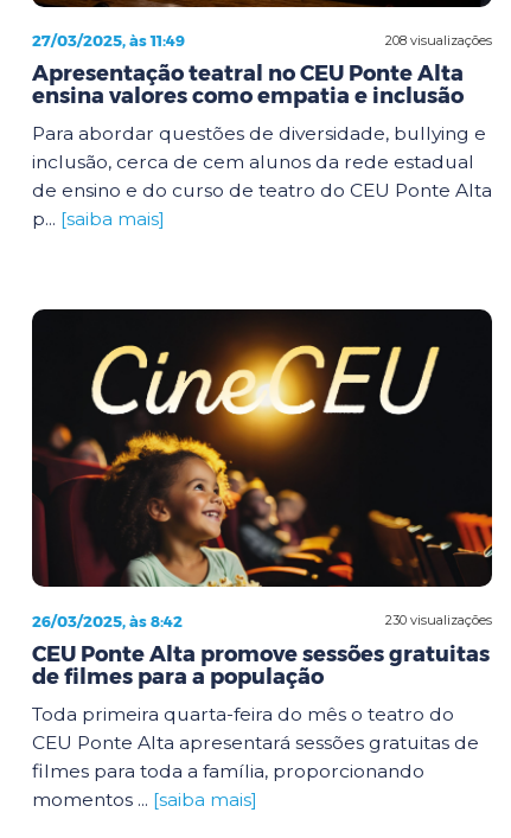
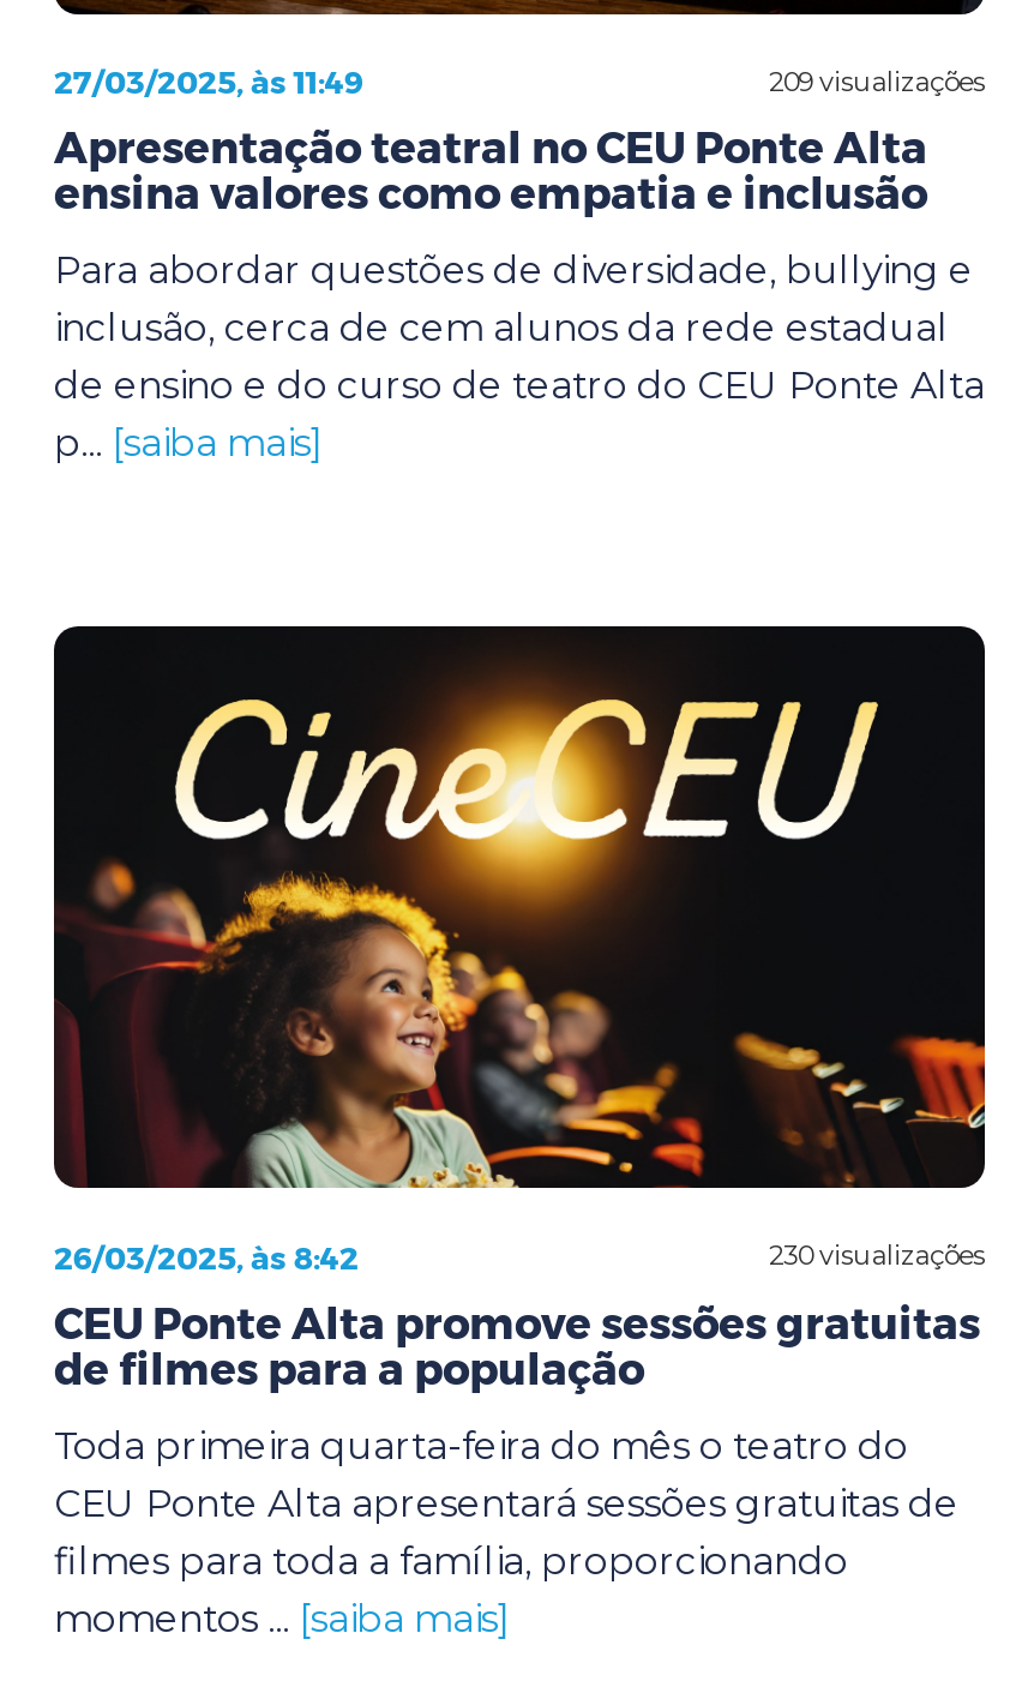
[385,31,492,48] 208 visualizações -> [769,64,985,97] 209 visualizações

